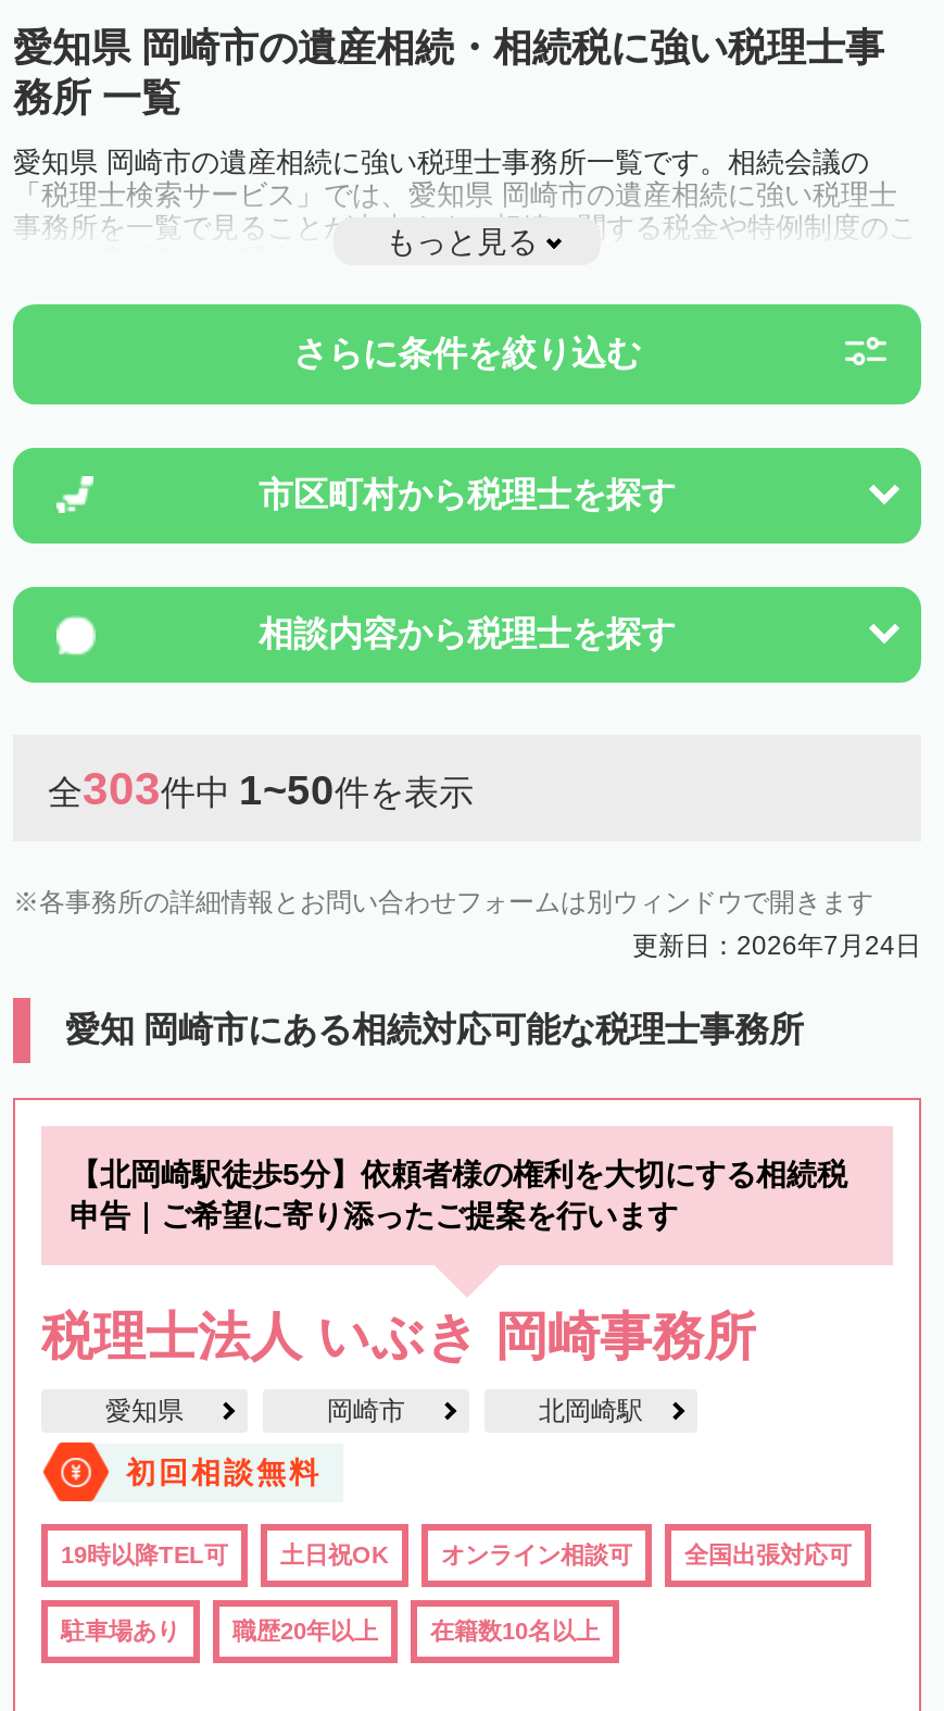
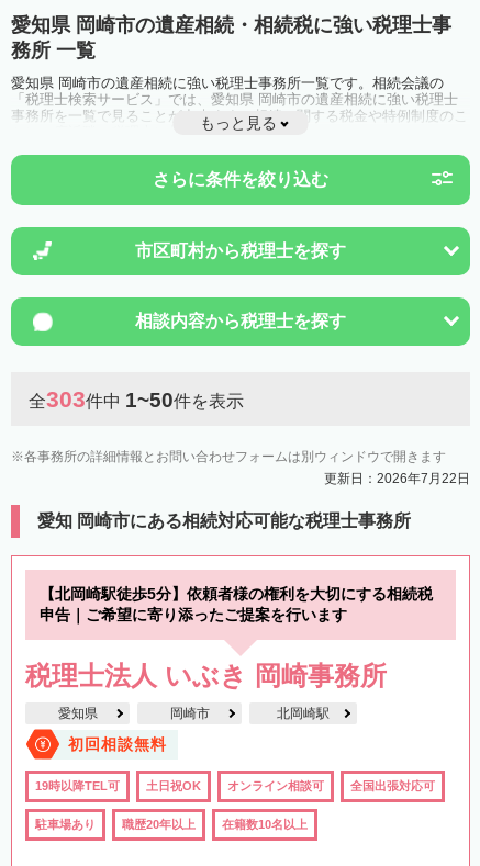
[632,930,921,960] 更新日：2026年7月24日 -> [324,470,470,486] 更新日：2026年7月22日

